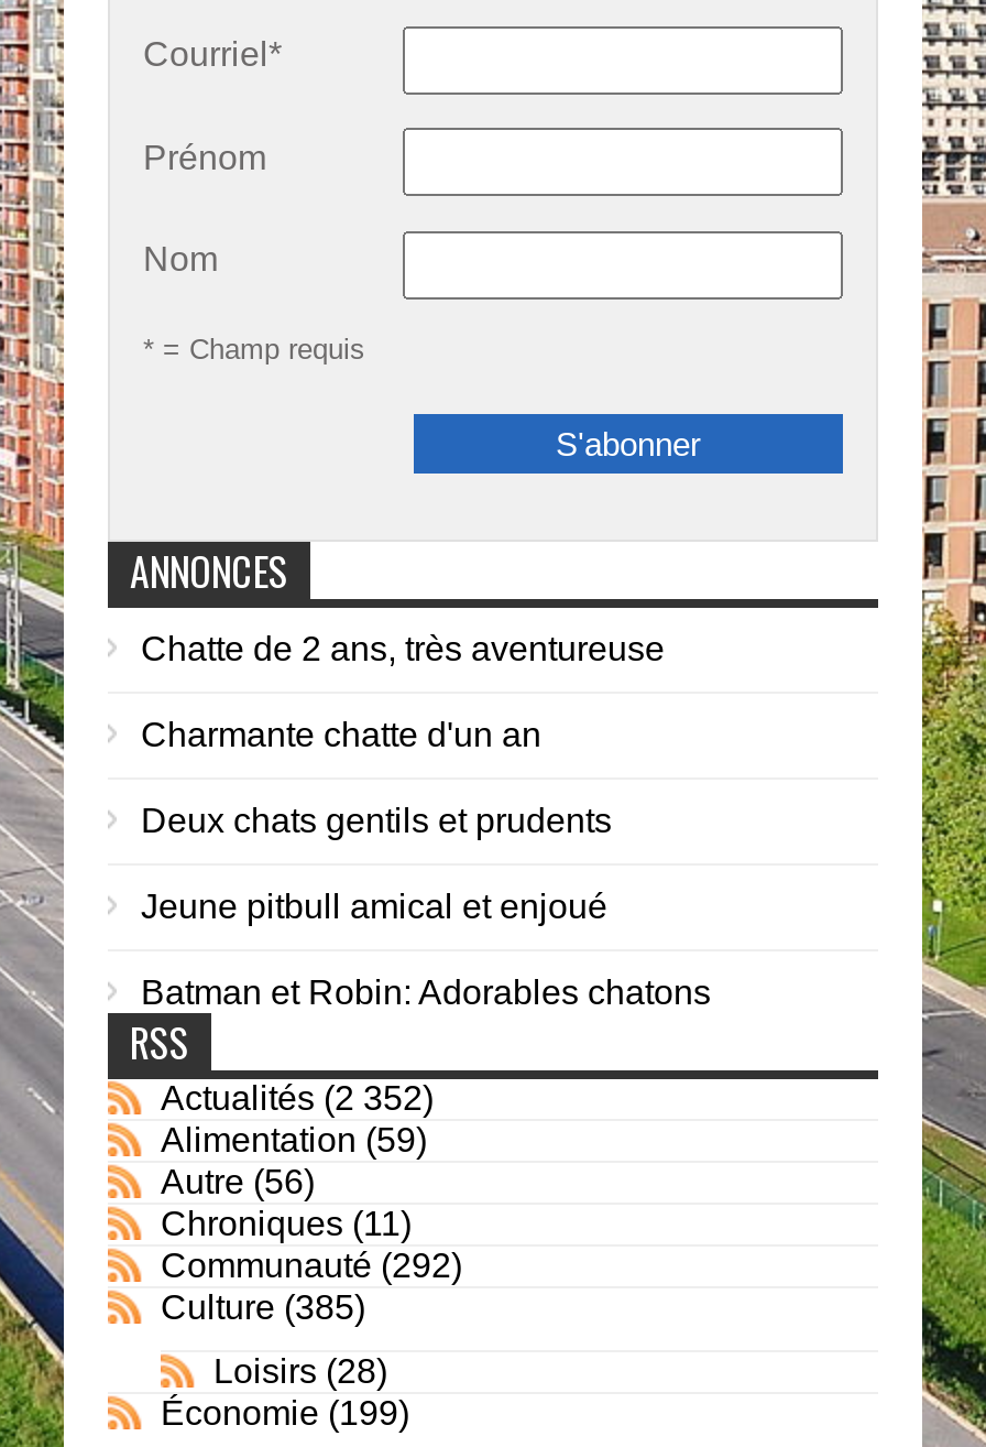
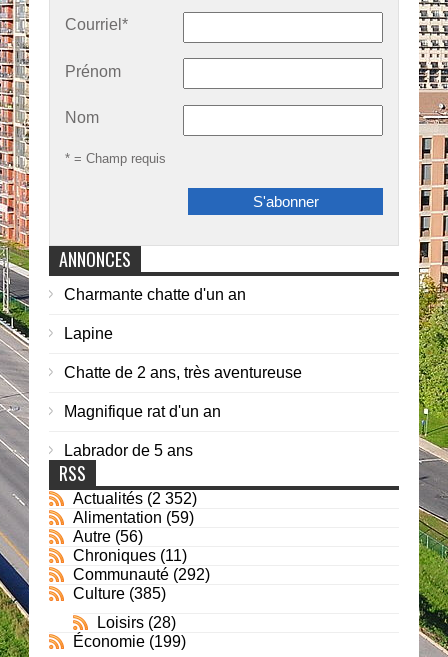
moved [141,630,665,668] -> [64,364,302,381]: Chatte de 2 ans, très aventureuse
moved [141,716,541,754] -> [64,286,246,303]: Charmante chatte d'un an
[141,802,711,1011] Deux chats gentils et prudents | Jeune pitbull amical et enjoué | Batman et Robin: Adorables chatons -> [64,325,221,459] Lapine | Magnifique rat d'un an | Labrador de 5 ans

